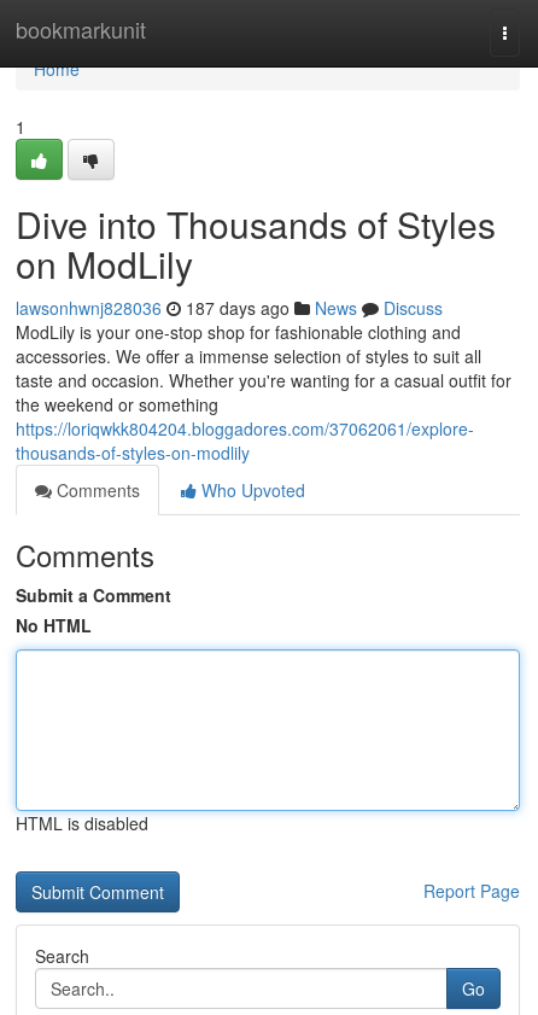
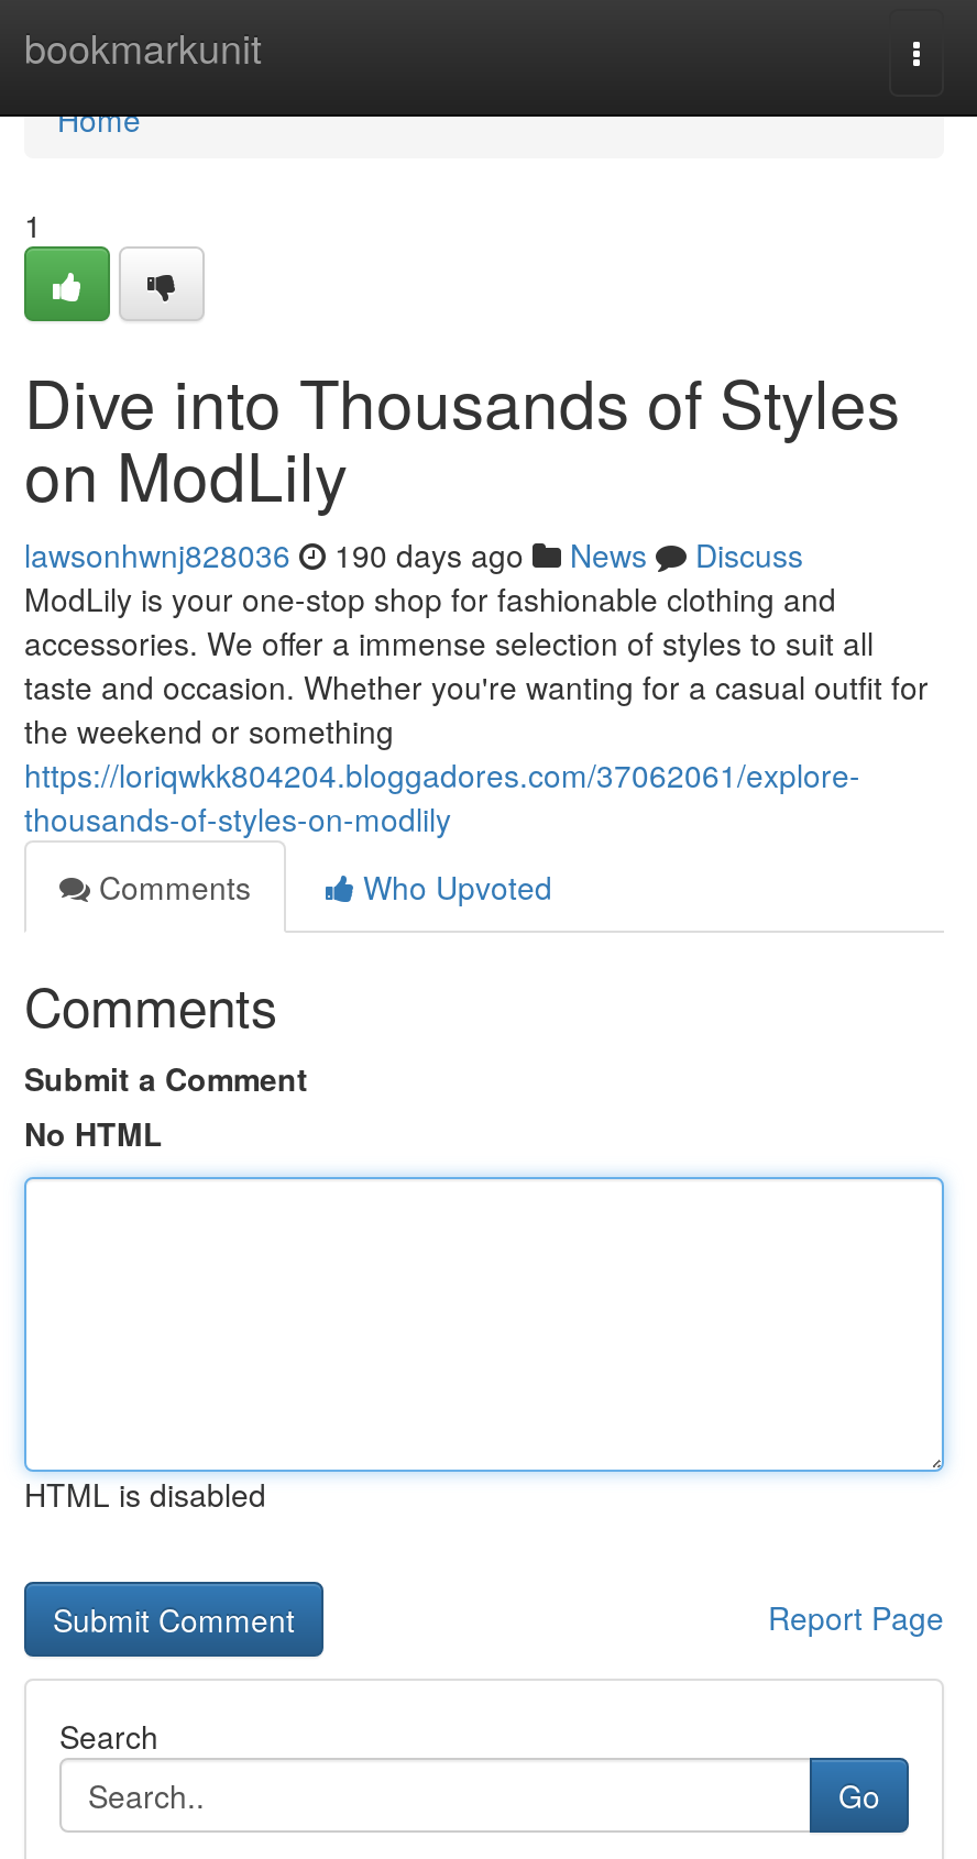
[16,296,443,320] lawsonhwnj828036 187 days ago News Discuss -> [24,532,803,576] lawsonhwnj828036 190 days ago News Discuss

